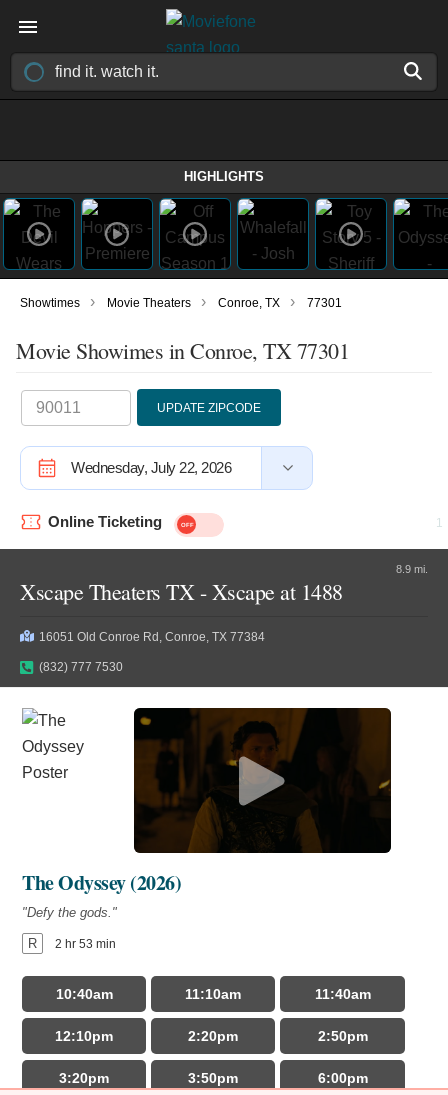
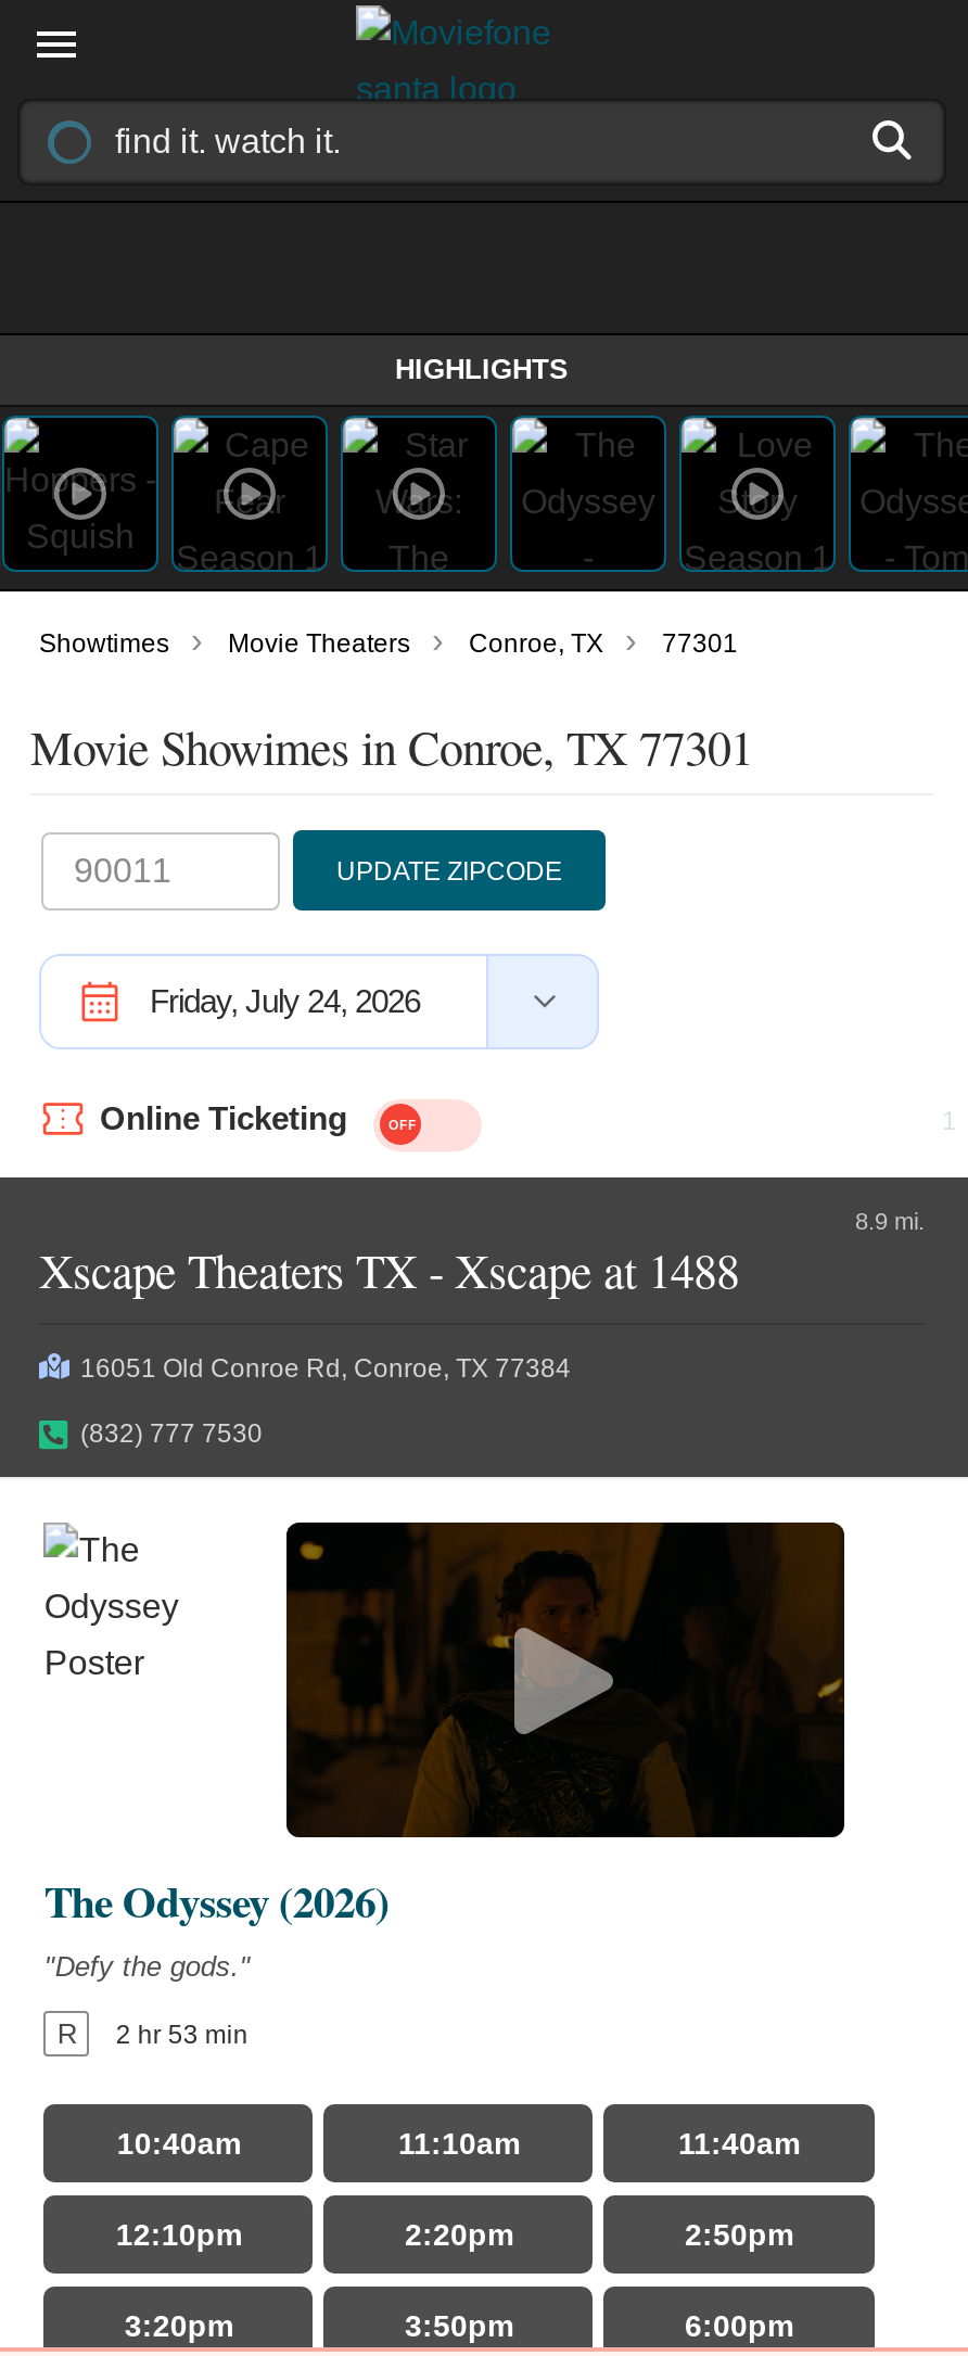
[71,459,231,476] Wednesday, July 22, 2026 -> [150,982,420,1019] Friday, July 24, 2026

